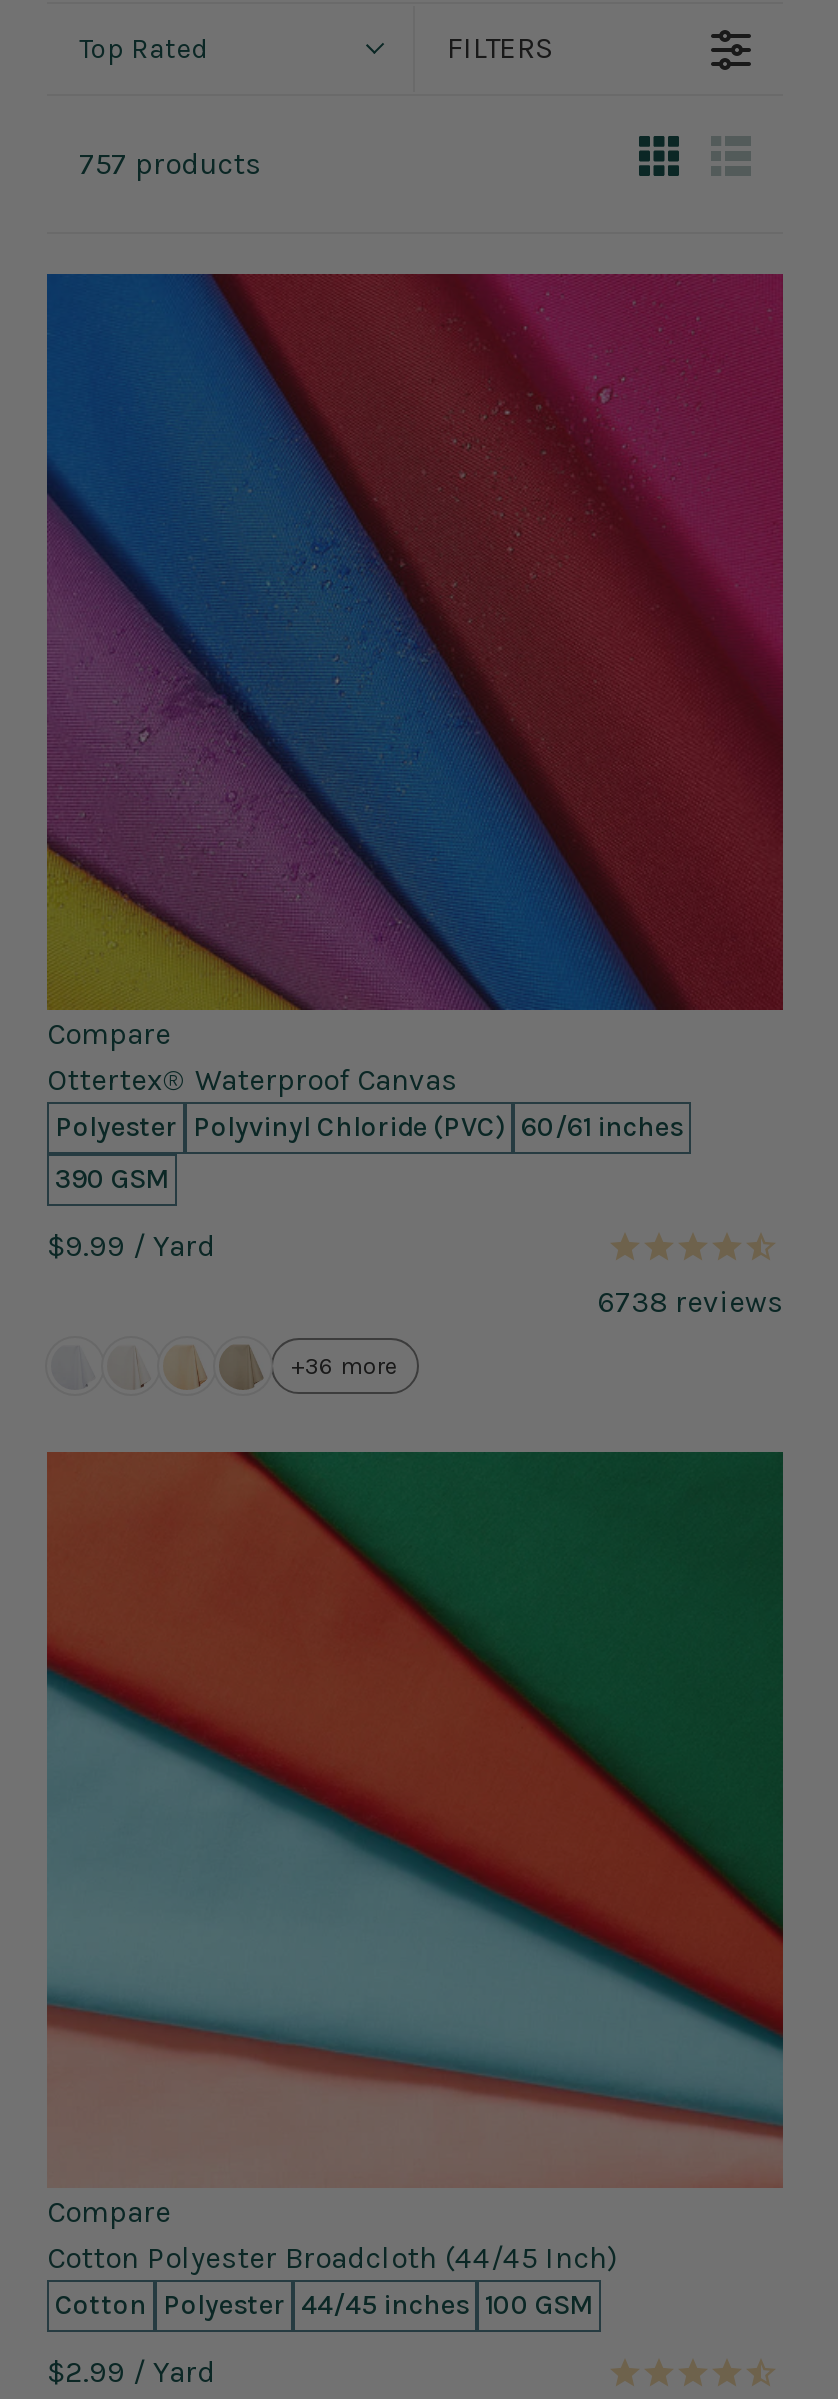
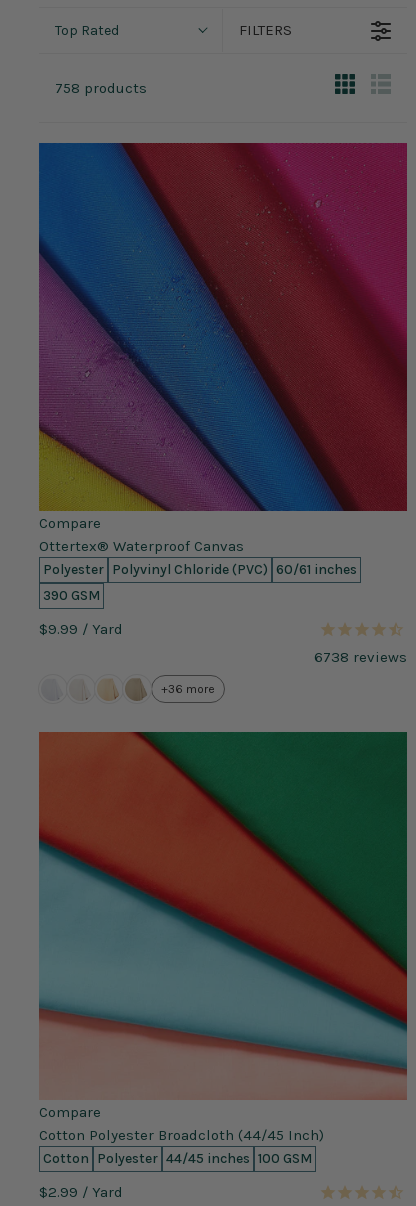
[79,145,261,181] 757 products -> [55,78,147,96] 758 products

